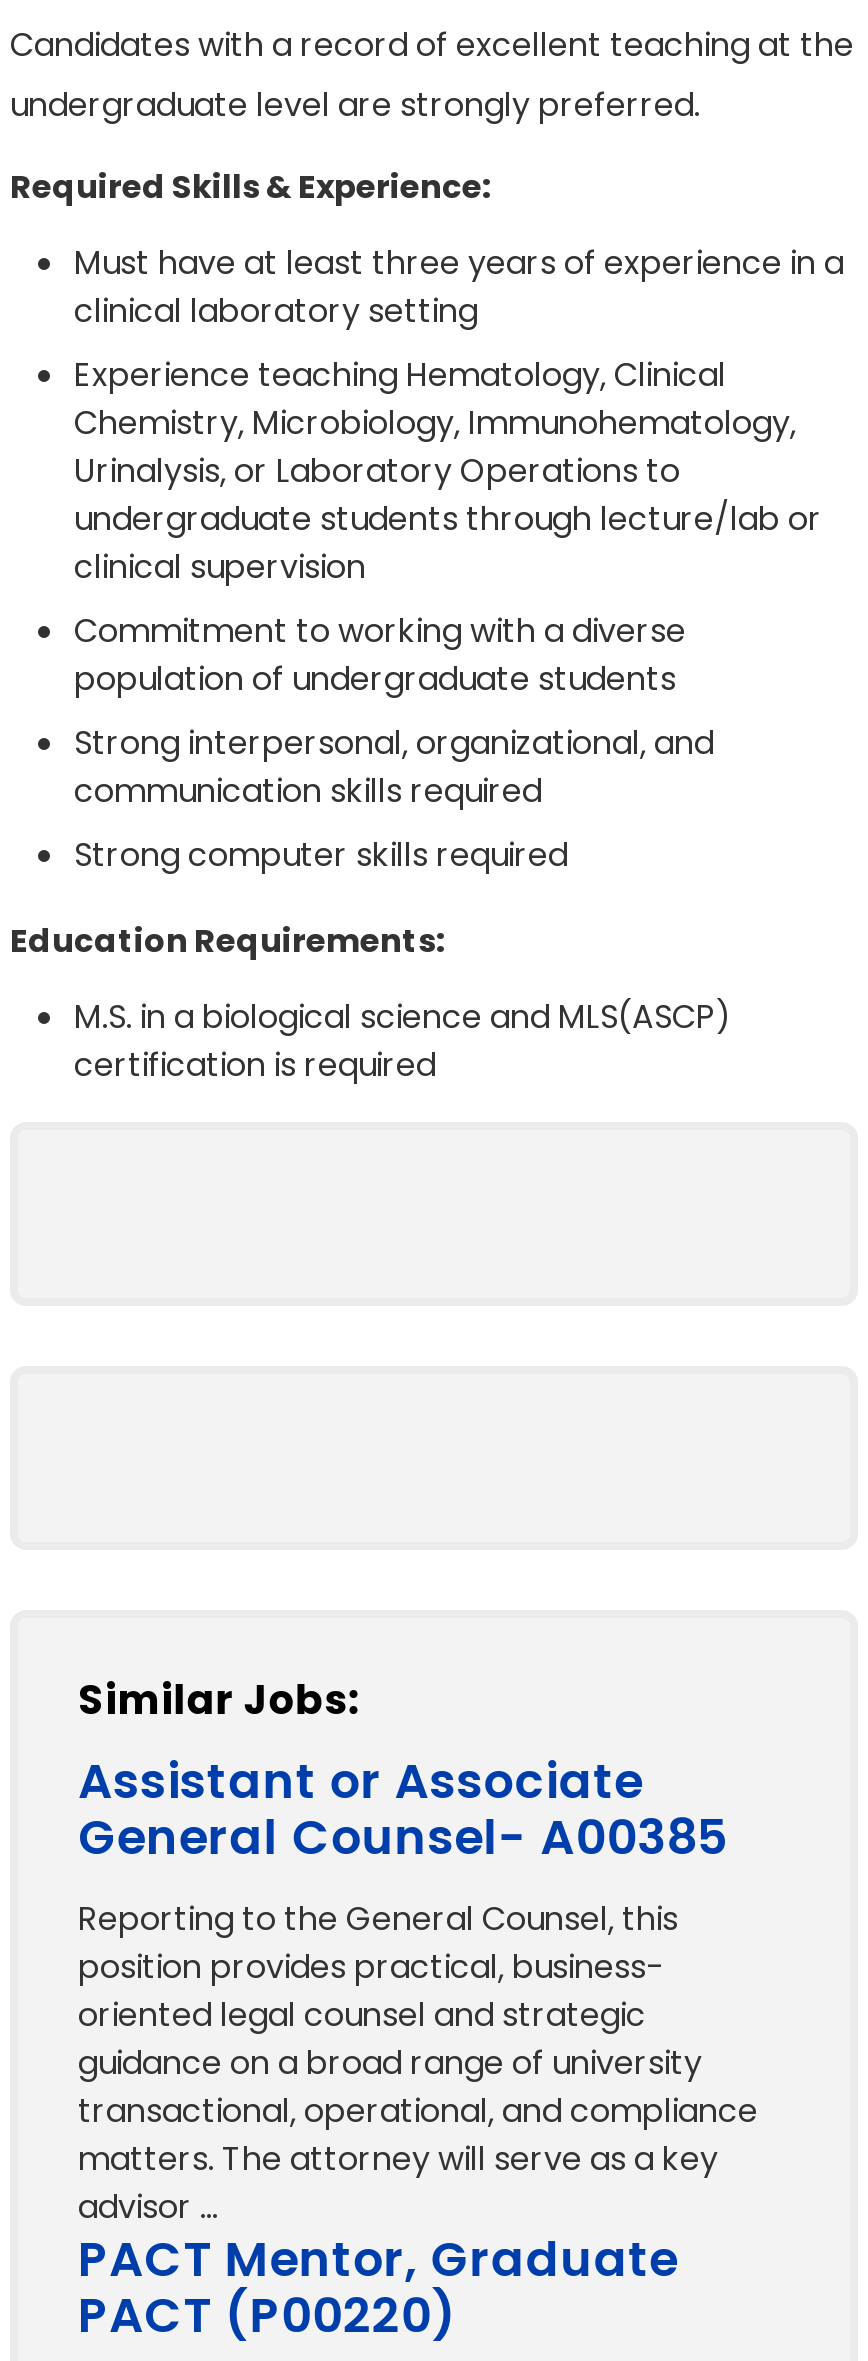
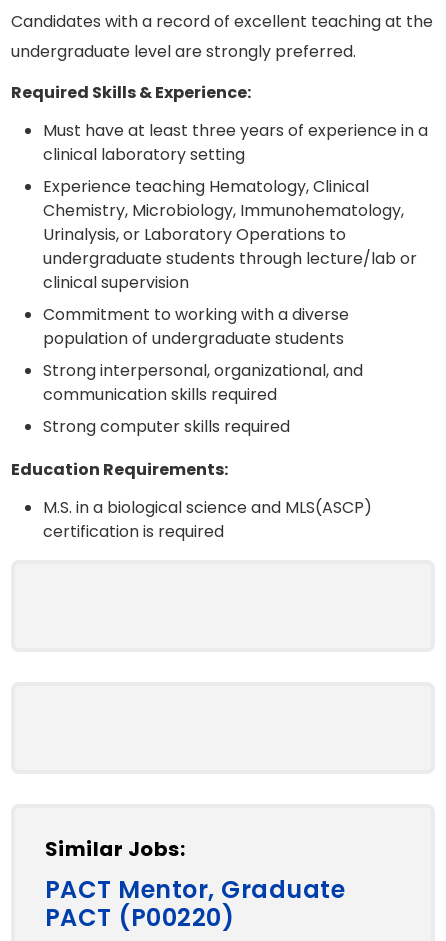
[78,1748,758,2230] Assistant or Associate | General Counsel- A00385 | Reporting to the General Counsel, this | position provides practical, business- | oriented legal counsel and strategic | guidance on a broad range of university | transactional, operational, and compliance | matters. The attorney will serve as a key | advisor ... -> none

